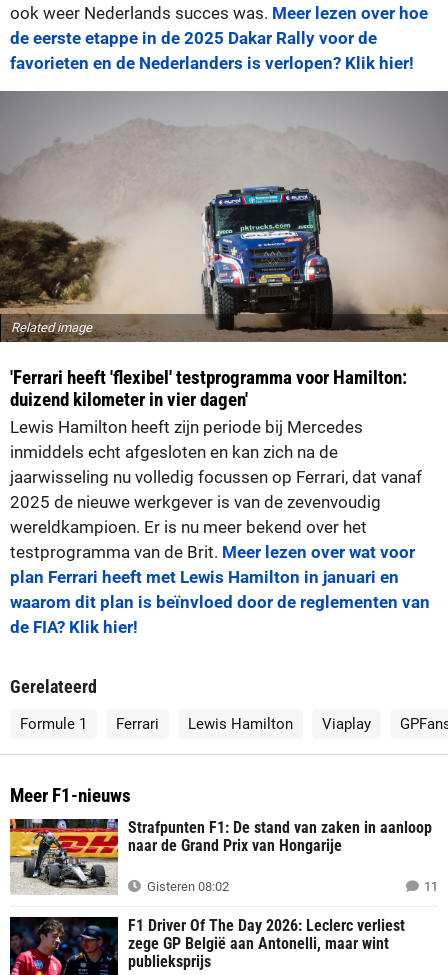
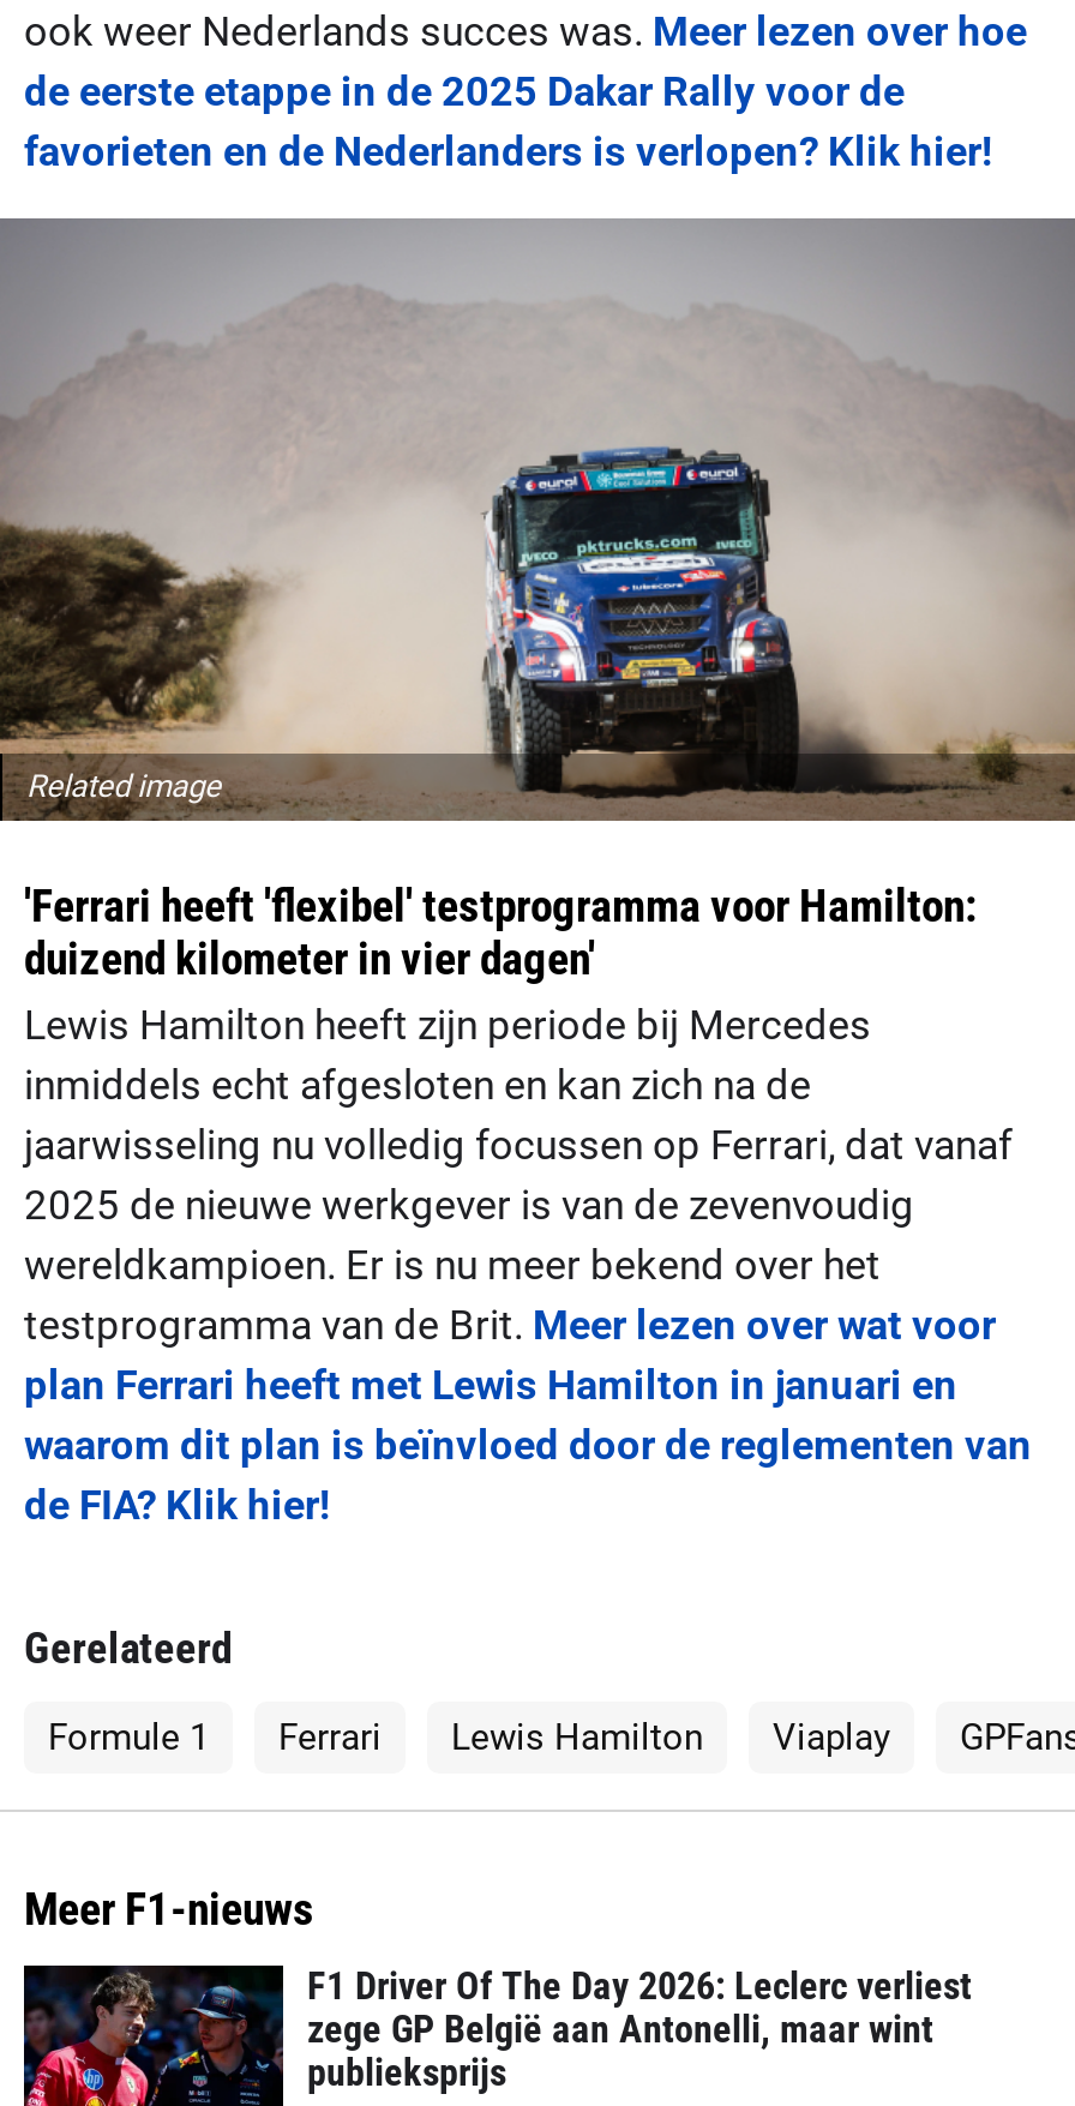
[9,818,438,895] [image] | Strafpunten F1: De stand van zaken in aanloop | naar de Grand Prix van Hongarije | Gisteren 08:02 | 11 -> none

